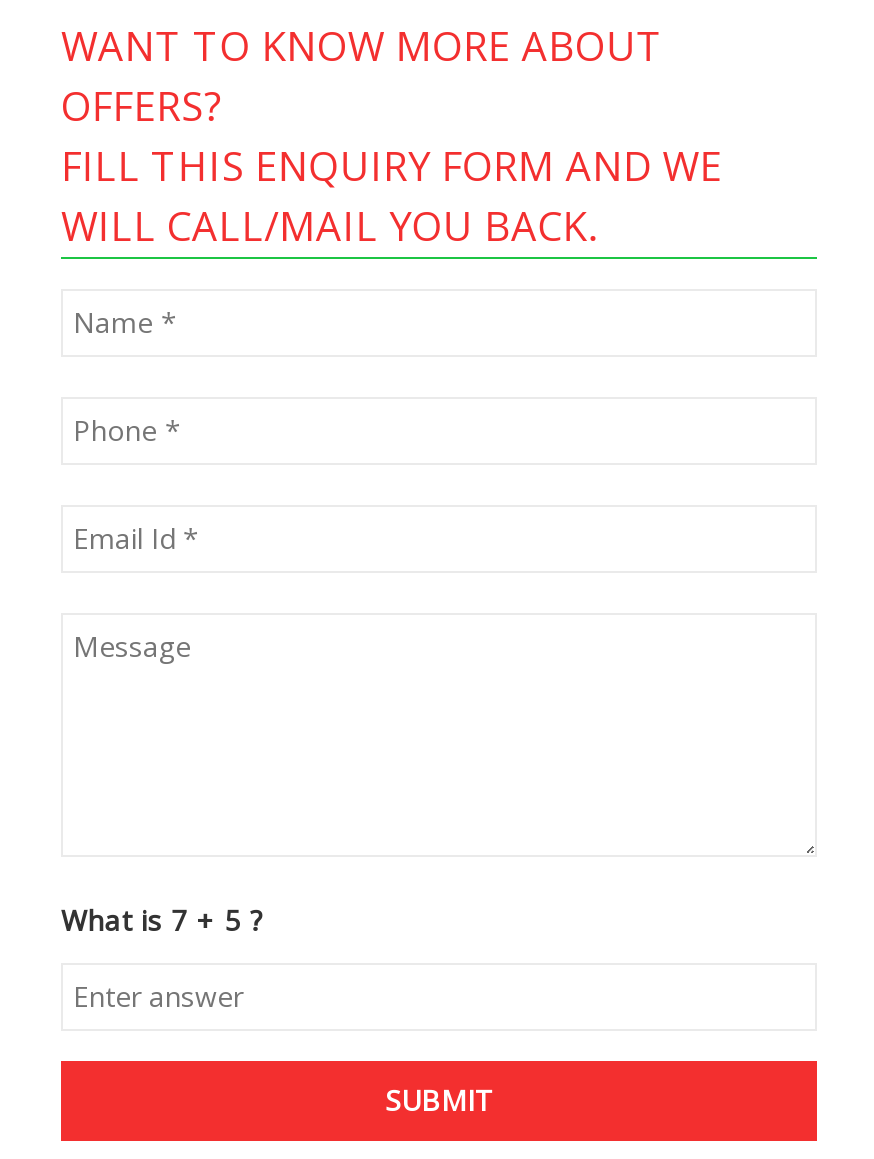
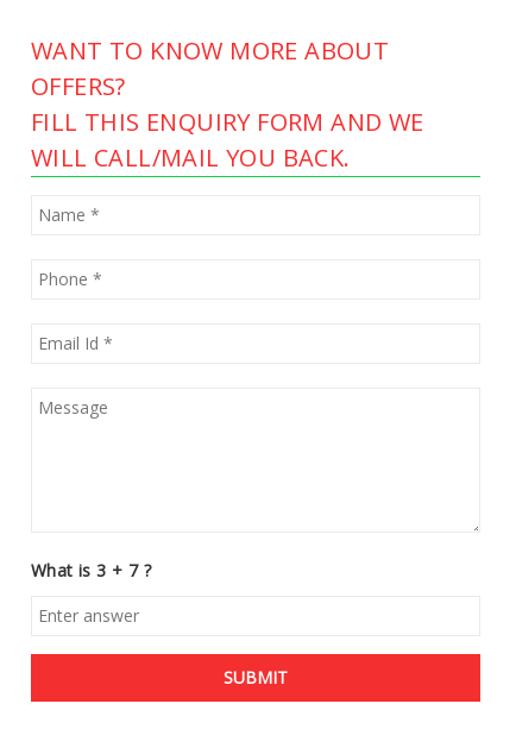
[61,901,263,939] What is 7 + 5 ? -> [31,559,151,582] What is 3 + 7 ?

